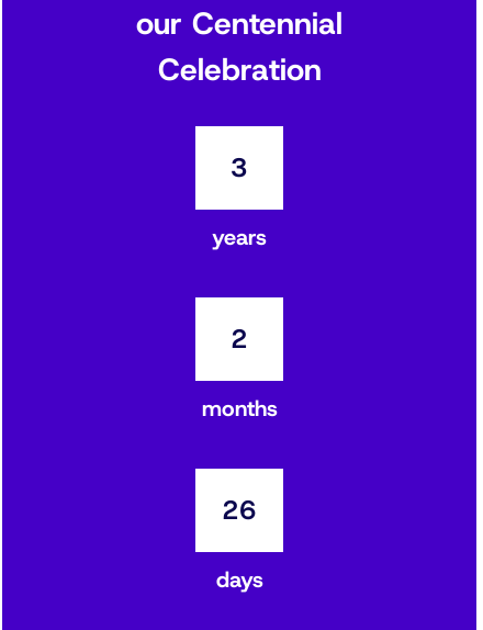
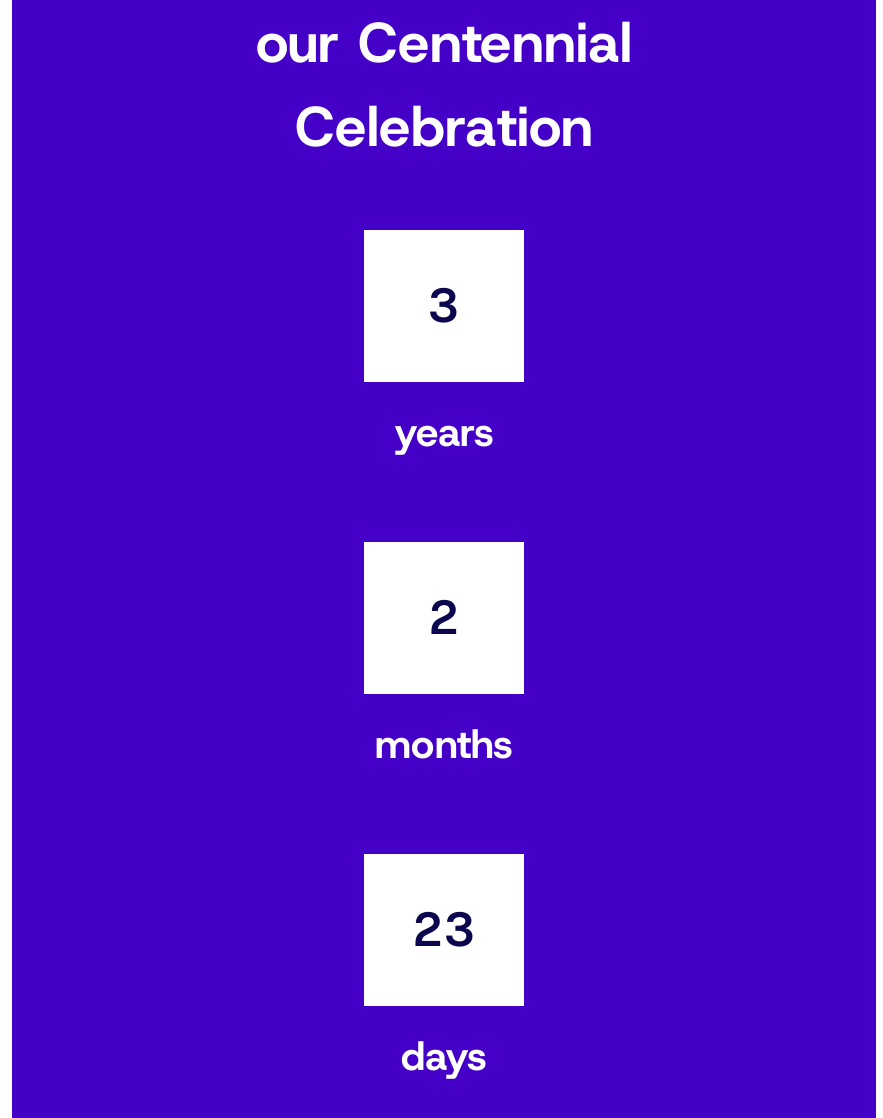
[222,493,257,528] 26 -> [412,898,476,962] 23

